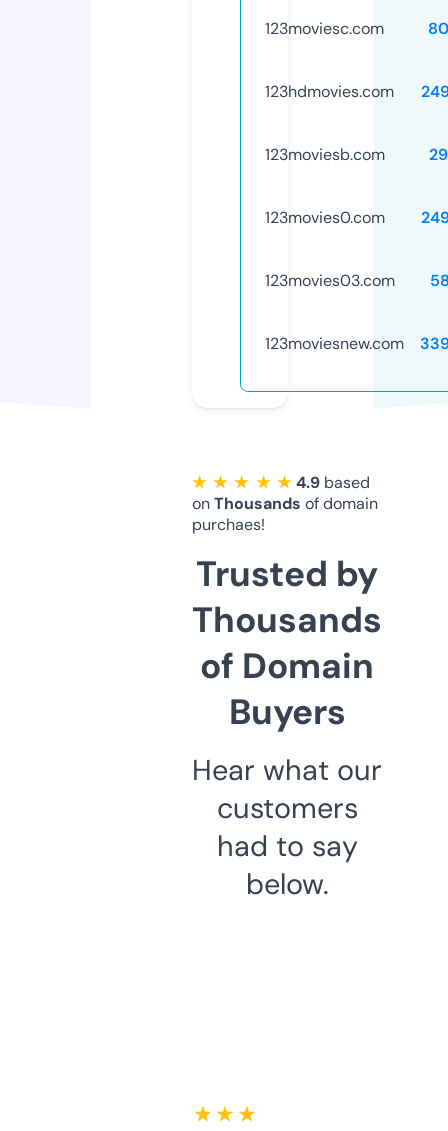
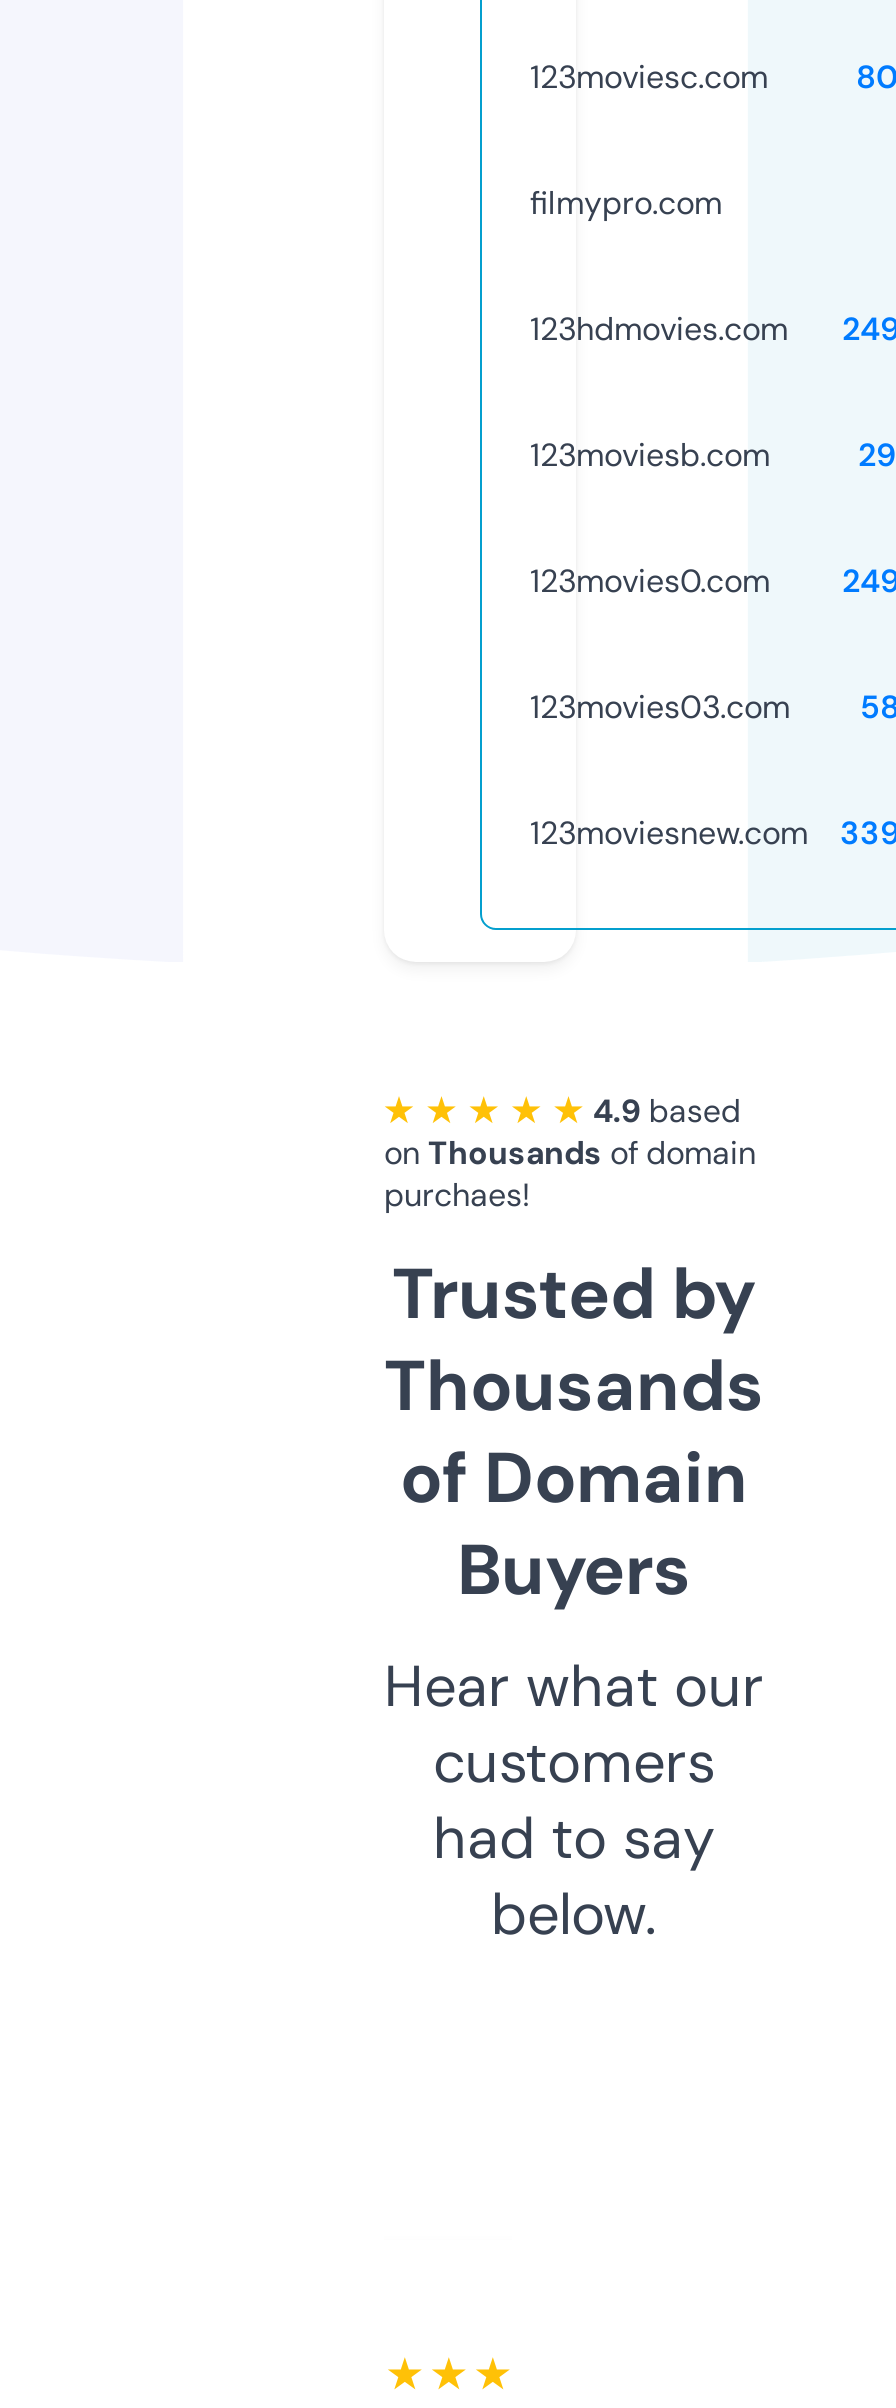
none -> [530,182,722,224] filmypro.com

